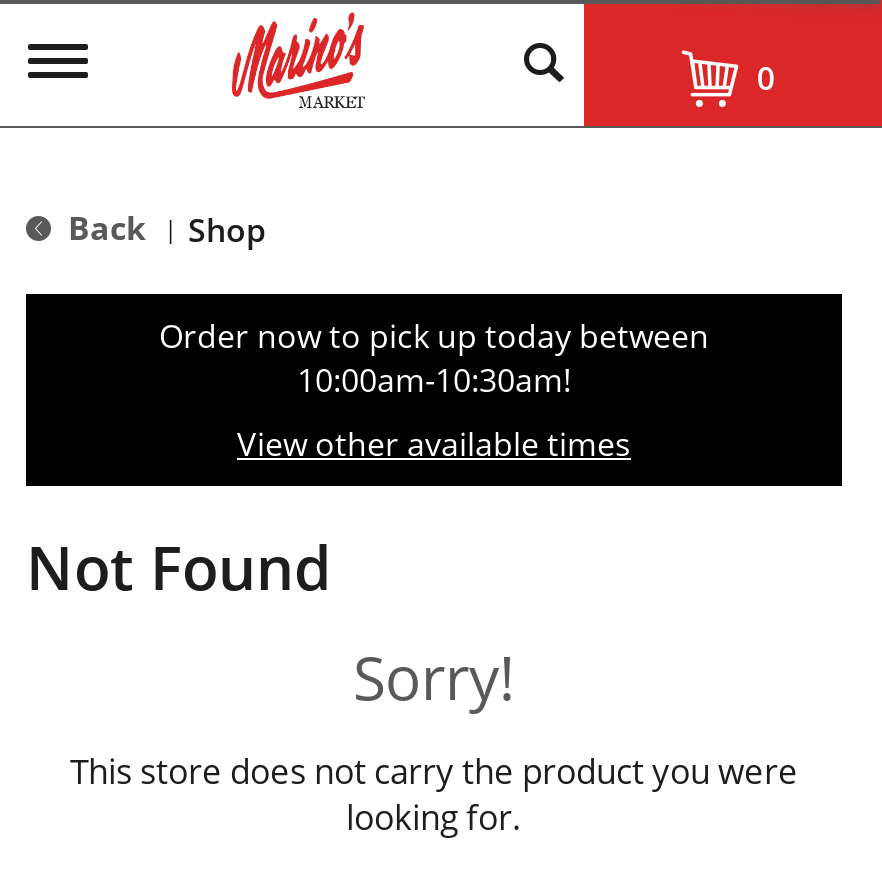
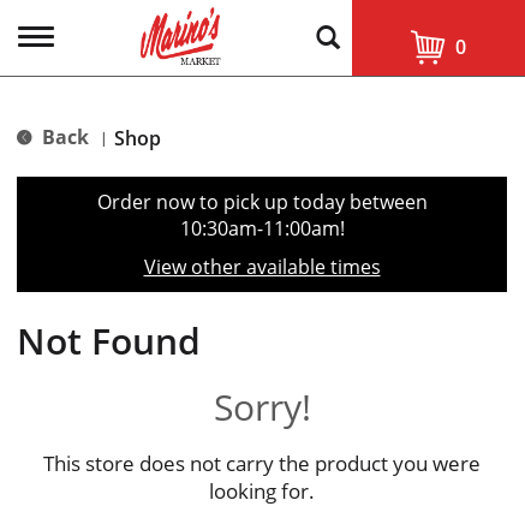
[297,358,571,402] 10:00am-10:30am! -> [180,215,344,242] 10:30am-11:00am!

